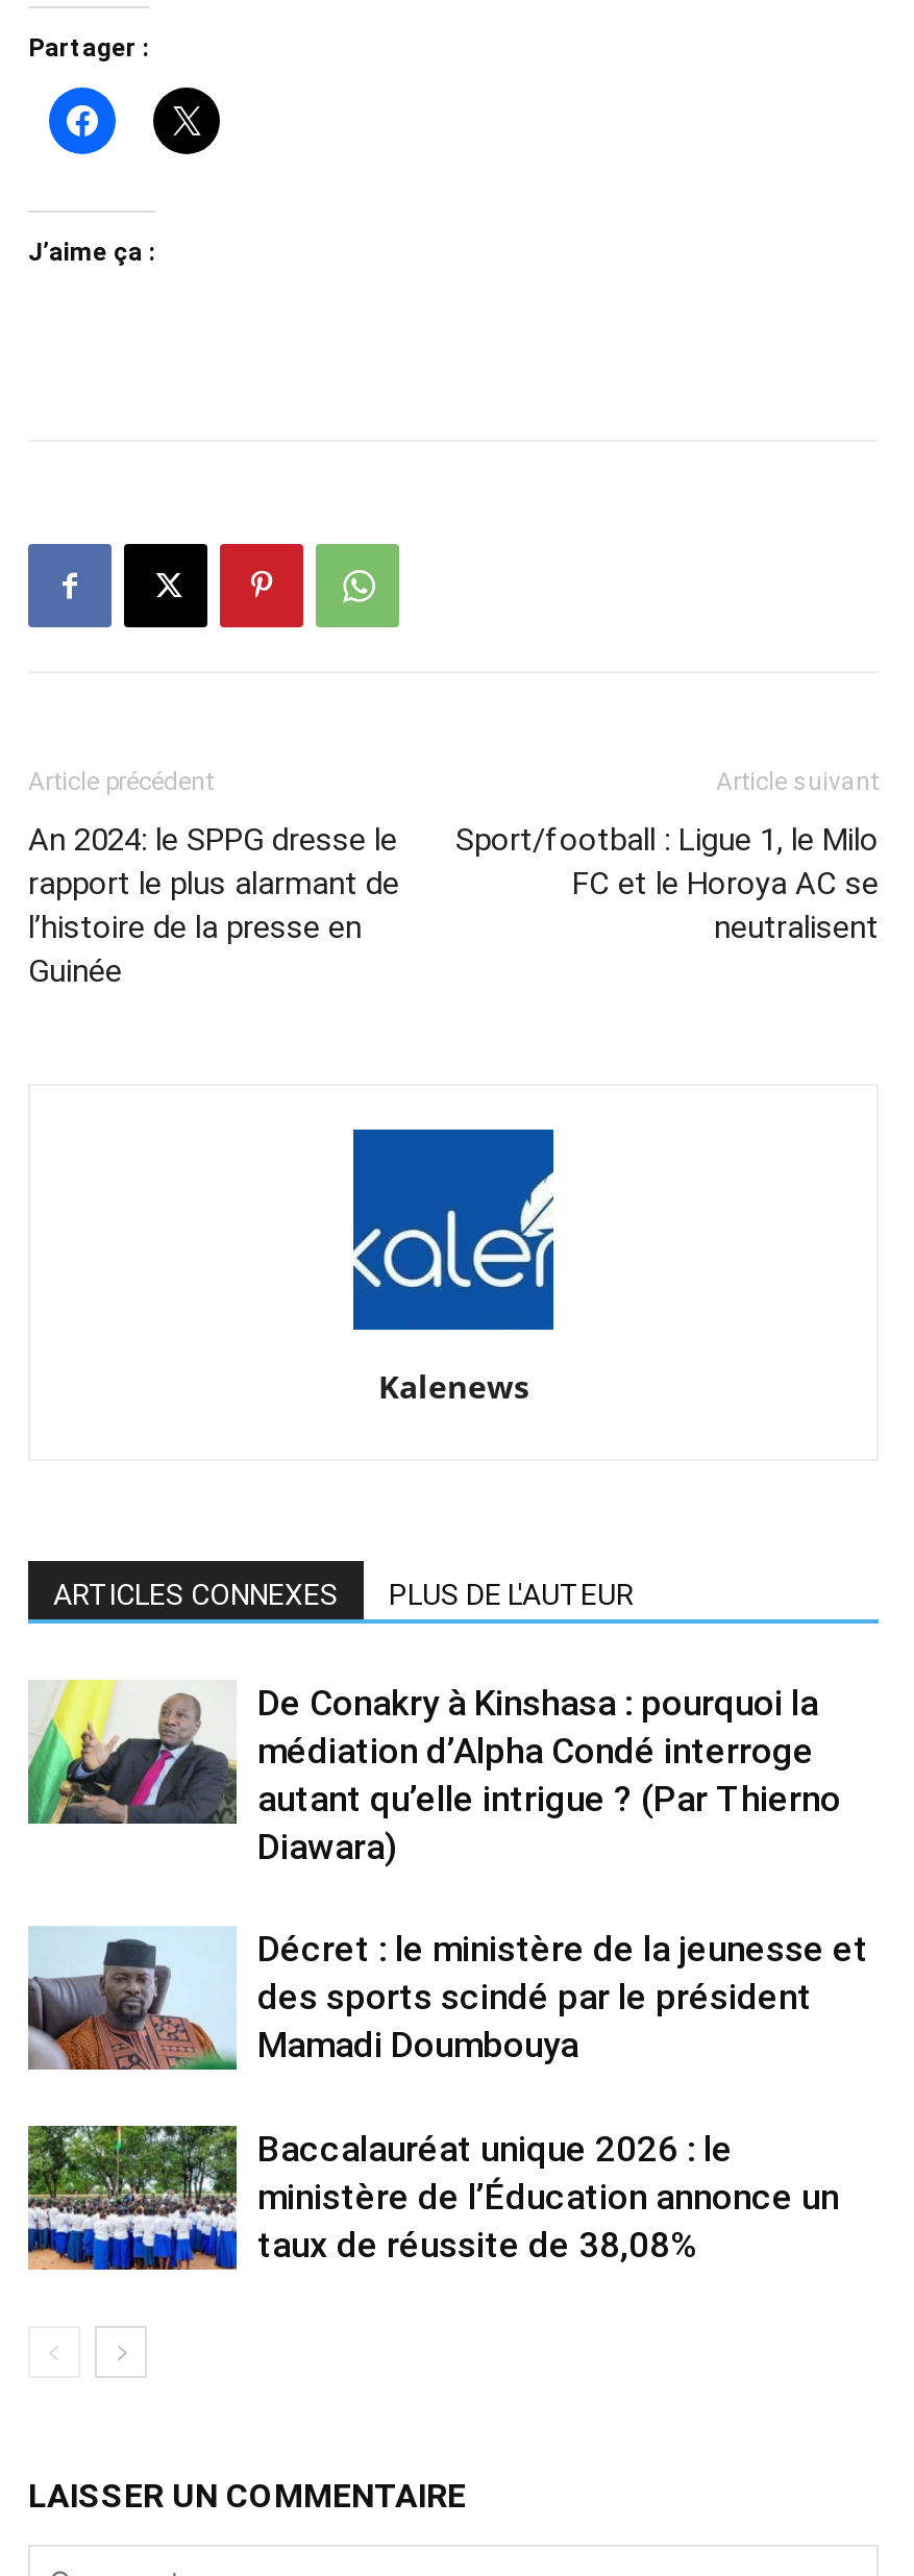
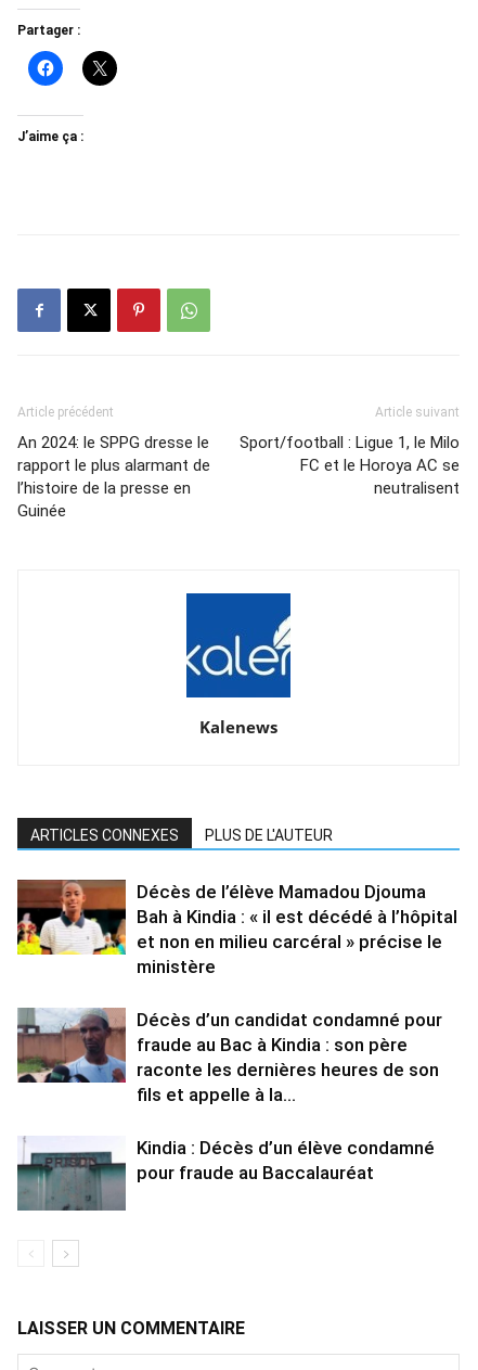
[26,1678,841,1868] [image] | De Conakry à Kinshasa : pourquoi la | médiation d’Alpha Condé interroge | autant qu’elle intrigue ? (Par Thierno | Diawara) -> [16,879,457,978] [image] | Décès de l’élève Mamadou Djouma | Bah à Kindia : « il est décédé à l’hôpital | et non en milieu carcéral » précise le | ministère
[28,1928,868,2072] [image] | Décret : le ministère de la jeunesse et | des sports scindé par le président | Mamadi Doumbouya -> [16,1007,442,1106] [image] | Décès d’un candidat condamné pour | fraude au Bac à Kindia : son père | raconte les dernières heures de son | fils et appelle à la...
[26,2124,839,2272] [image] | Baccalauréat unique 2026 : le | ministère de l’Éducation annonce un | taux de réussite de 38,08% -> [16,1136,435,1212] [image] | Kindia : Décès d’un élève condamné | pour fraude au Baccalauréat

